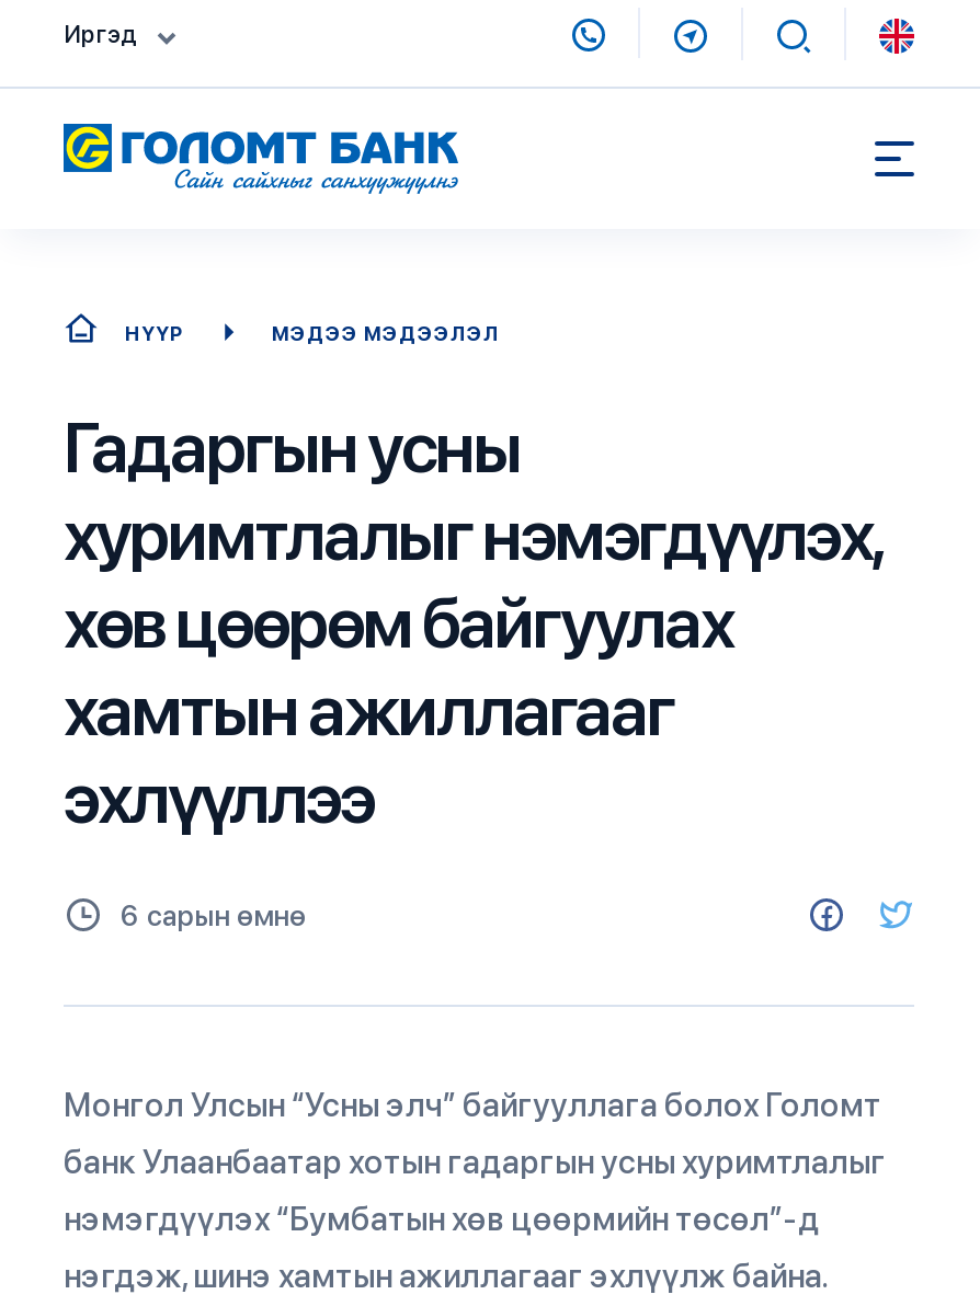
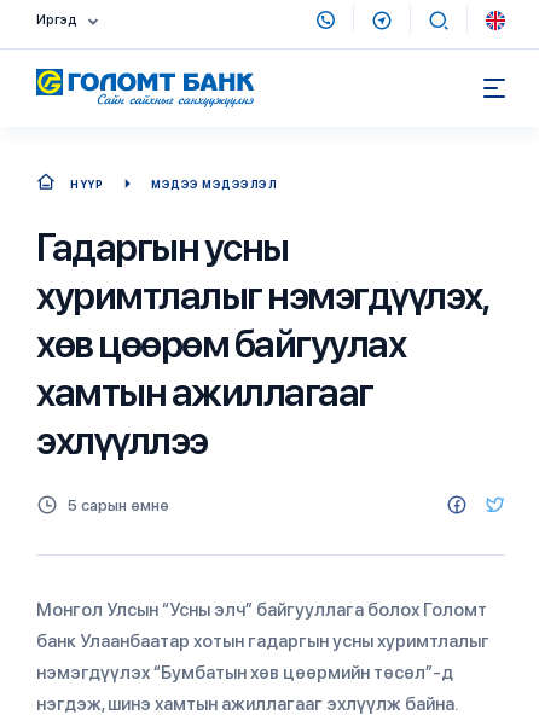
[121,898,307,931] 6 сарын өмнө -> [68,496,169,514] 5 сарын өмнө

